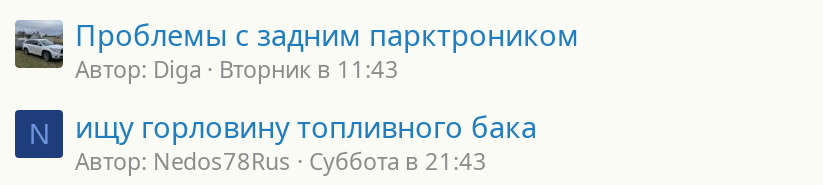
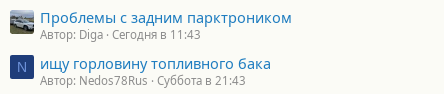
[75,55,399,85] Автор: Diga Вторник в 11:43 -> [40,27,201,42] Автор: Diga Сегодня в 11:43

